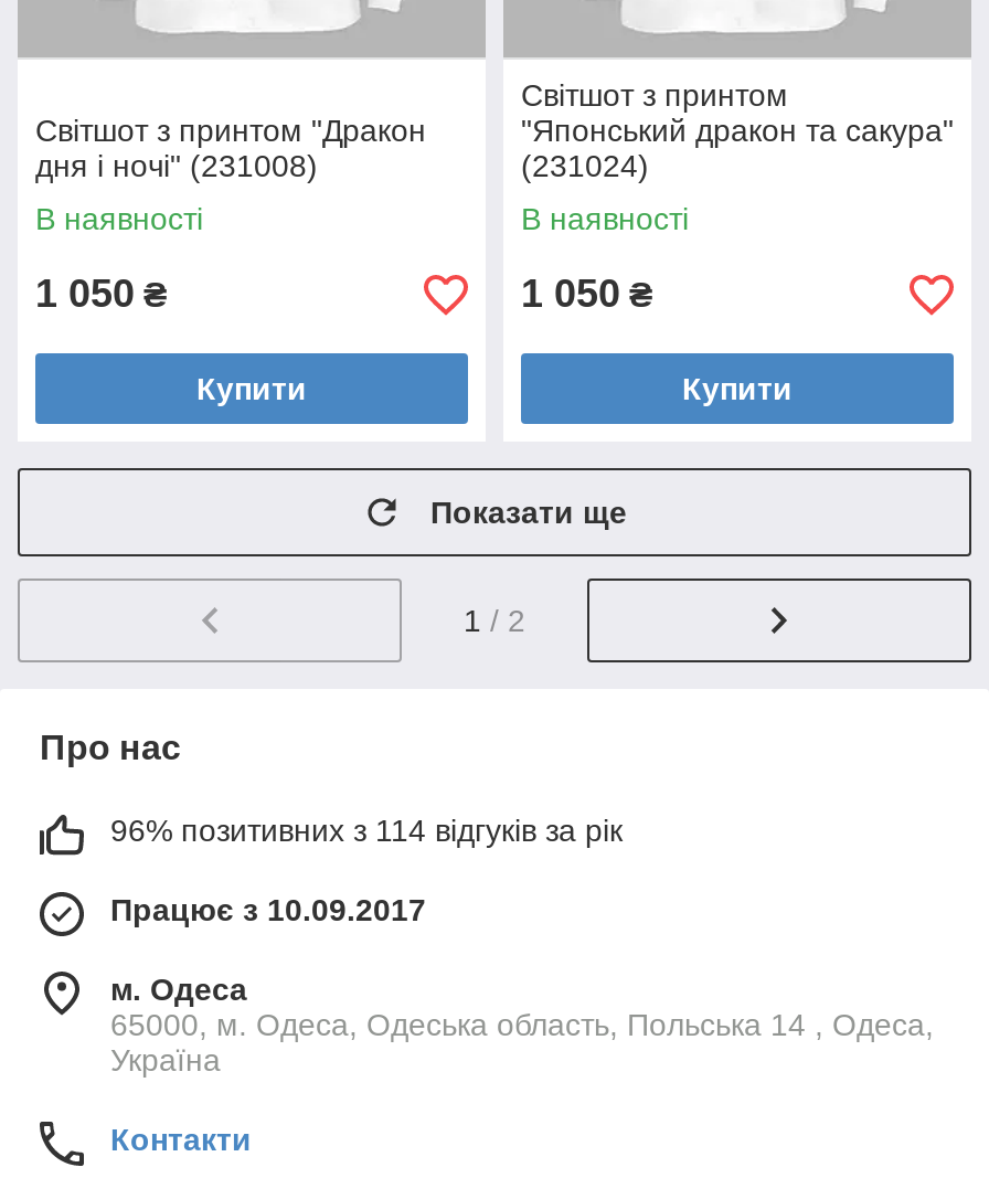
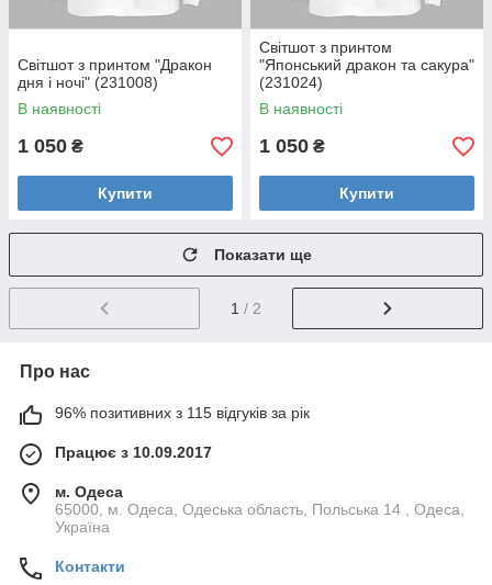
[110,813,623,848] 96% позитивних з 114 відгуків за рік -> [55,404,310,421] 96% позитивних з 115 відгуків за рік

